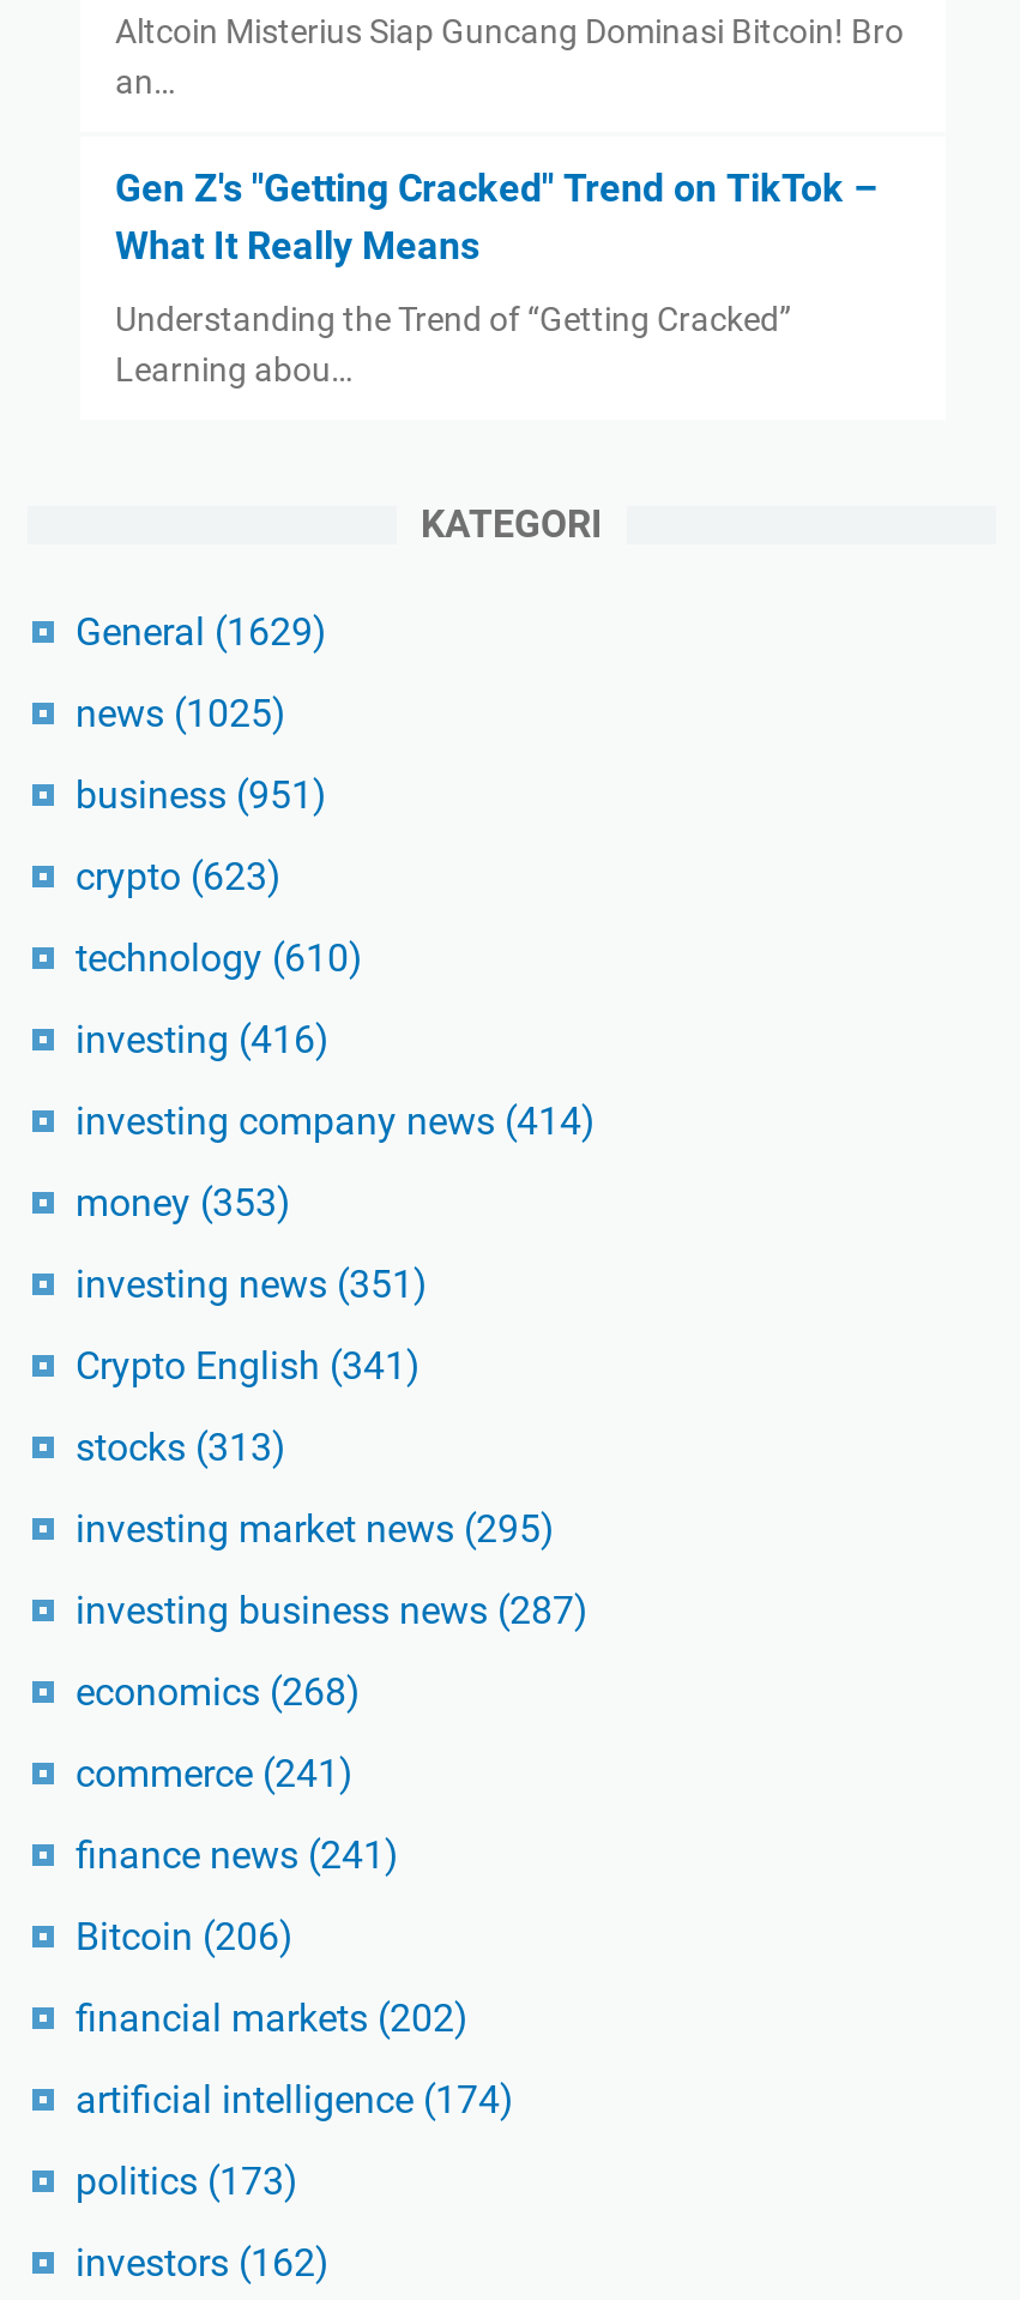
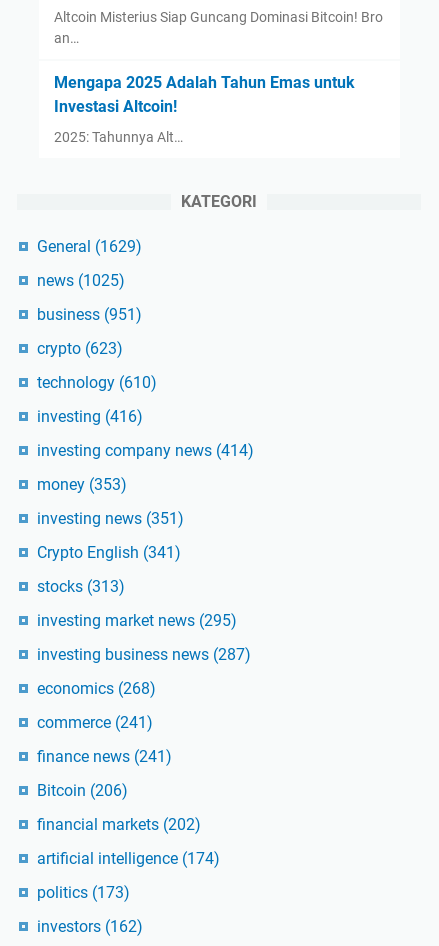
[115,166,877,269] Gen Z's "Getting Cracked" Trend on TikTok – | What It Really Means -> [53,73,354,116] Mengapa 2025 Adalah Tahun Emas untuk | Investasi Altcoin!
[115,300,791,389] Understanding the Trend of “Getting Cracked” | Learning abou… -> [53,129,182,145] 2025: Tahunnya Alt…

